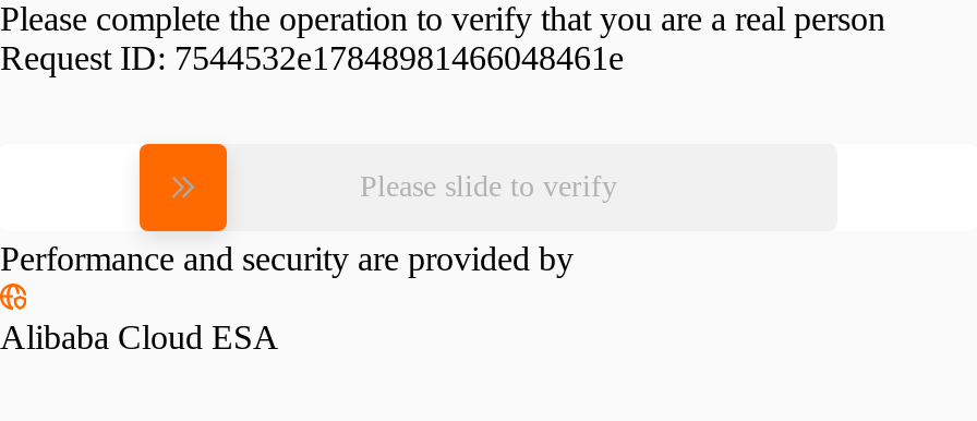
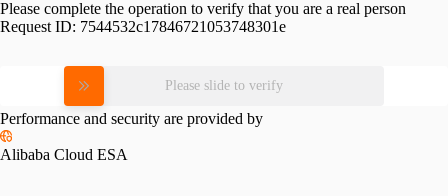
[0,39,624,76] Request ID: 7544532e17848981466048461e -> [0,18,286,35] Request ID: 7544532c17846721053748301e

